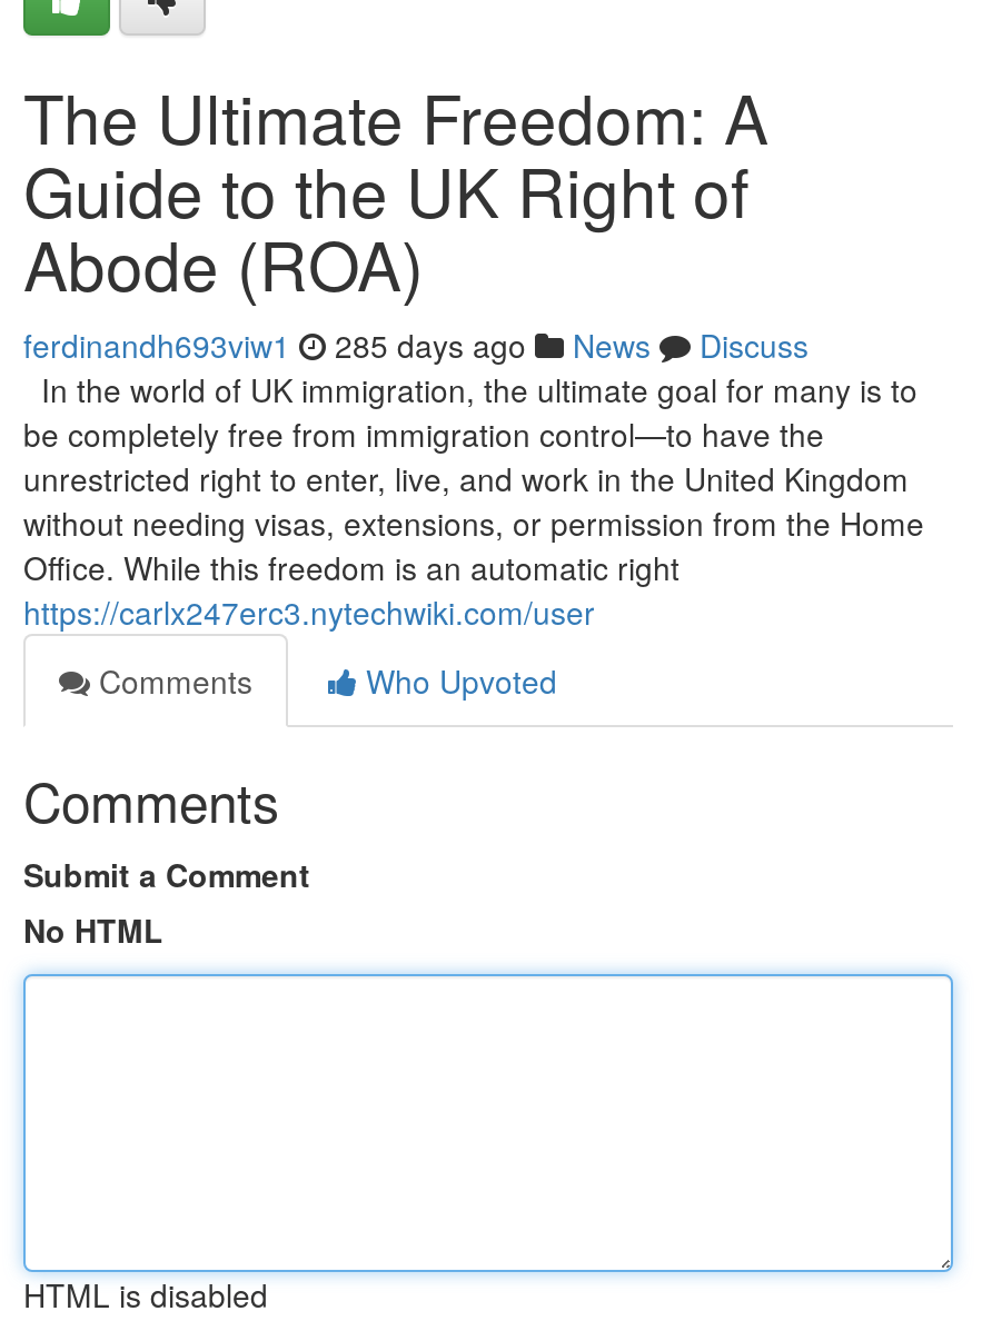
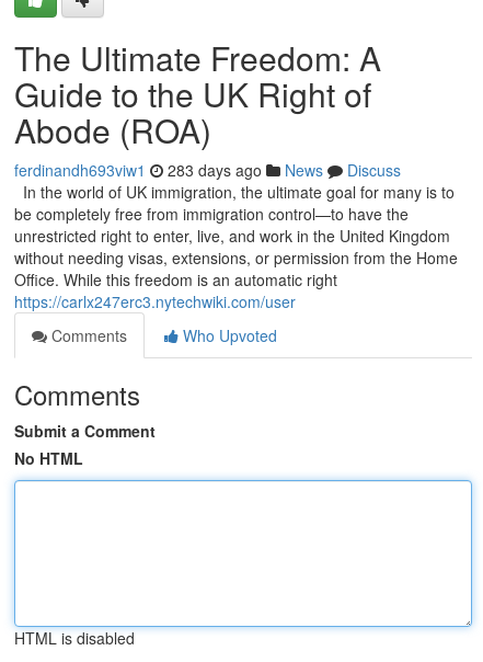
[23,322,809,367] ferdinandh693viw1 285 days ago News Discuss -> [14,159,401,181] ferdinandh693viw1 283 days ago News Discuss

